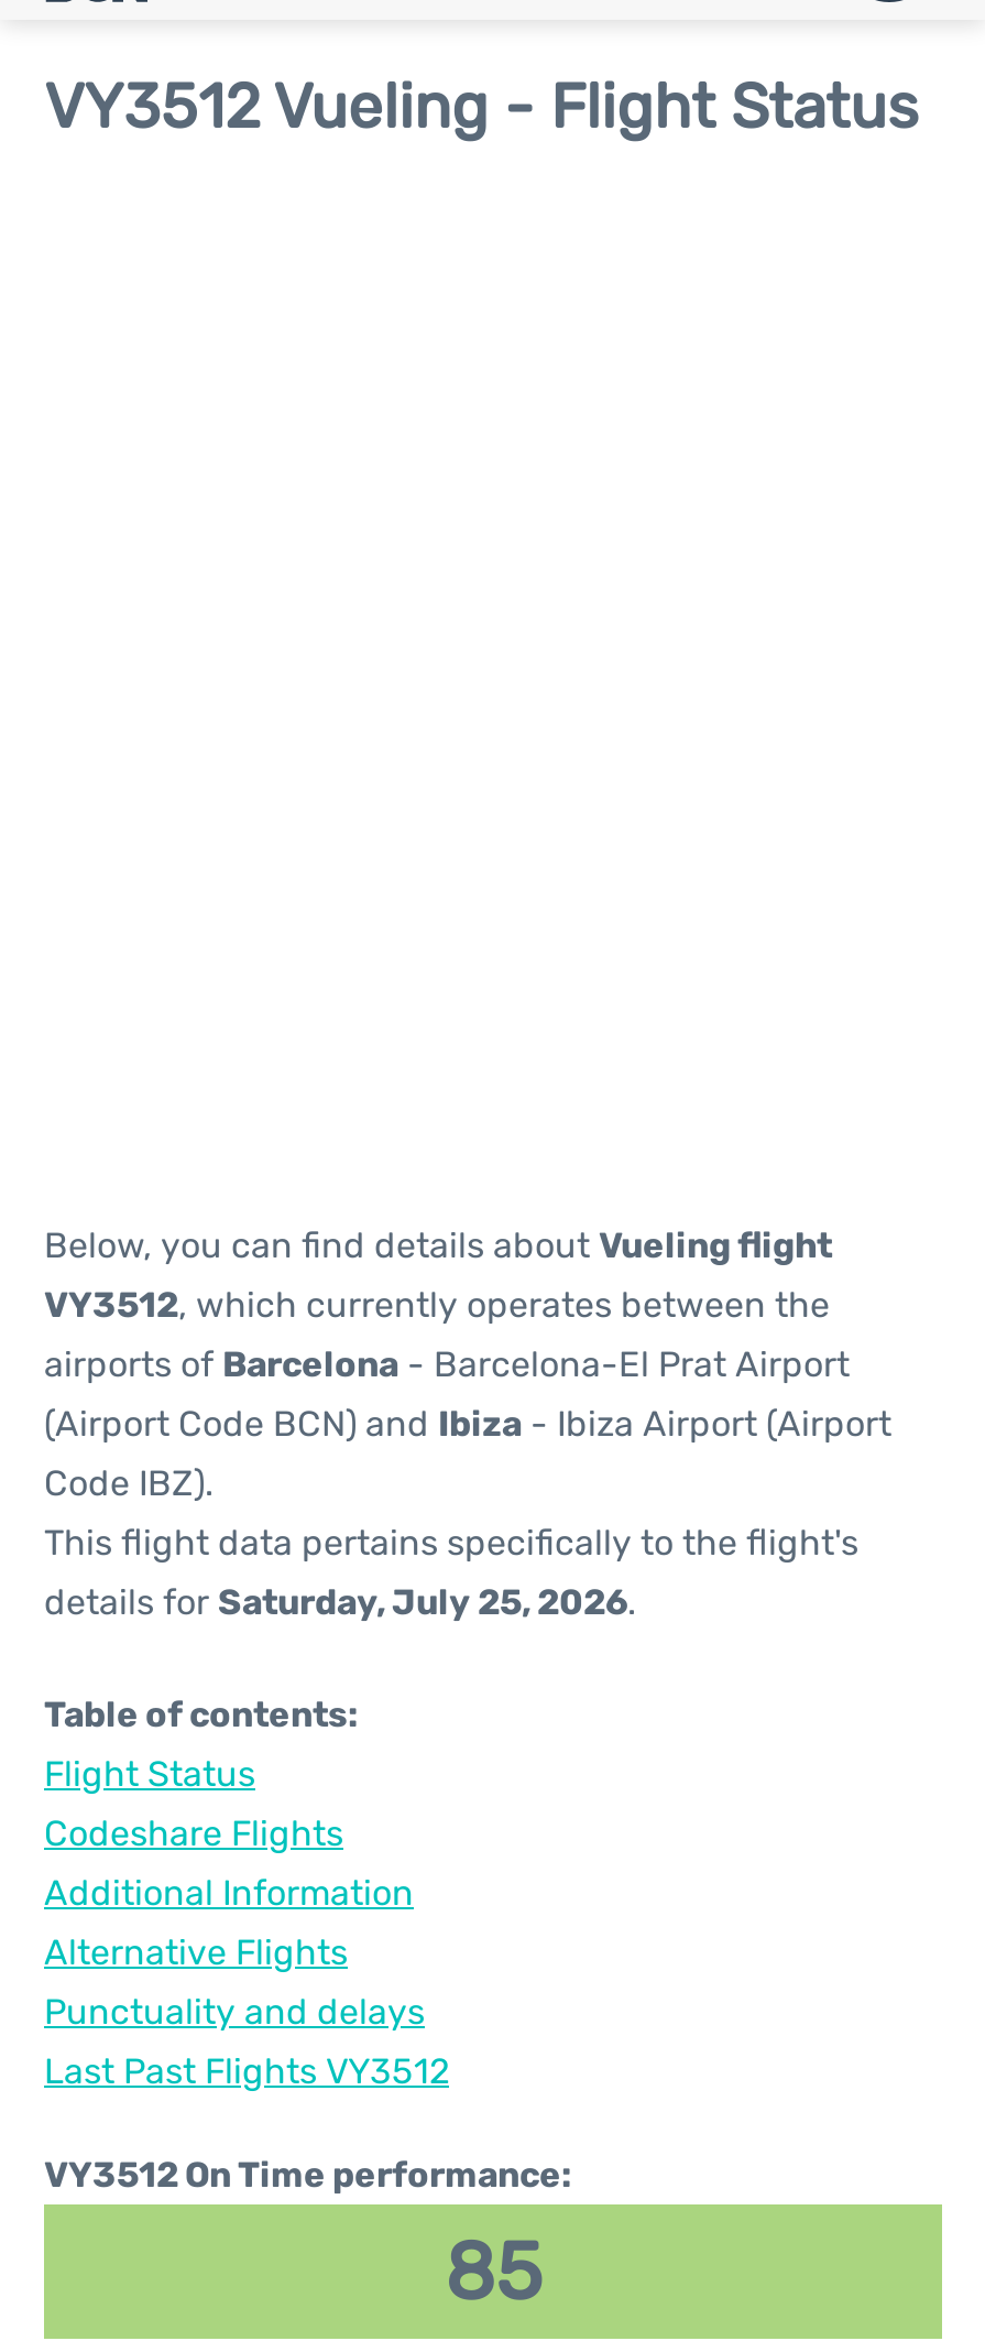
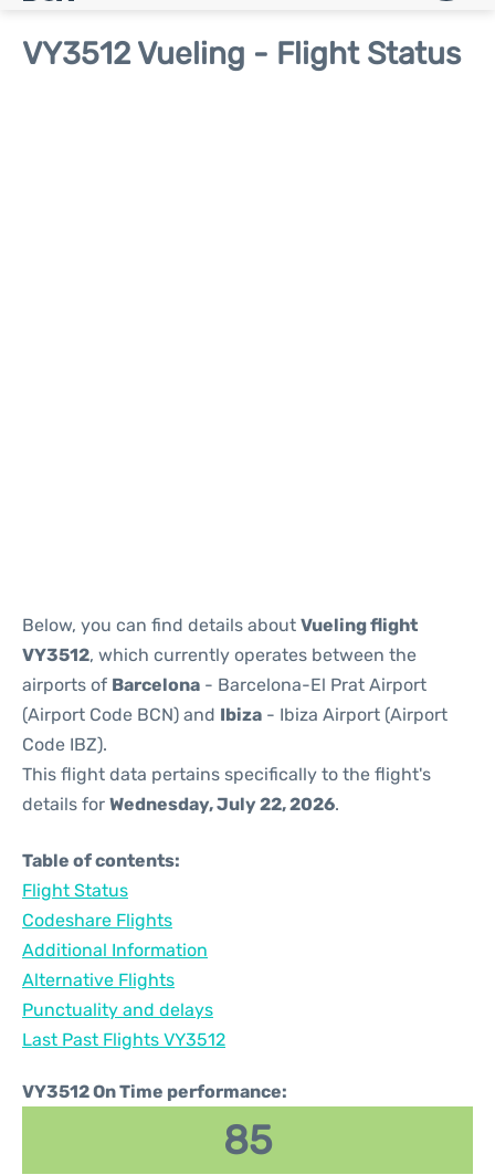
[44,1581,636,1623] details for Saturday, July 25, 2026. -> [22,794,339,815] details for Wednesday, July 22, 2026.

